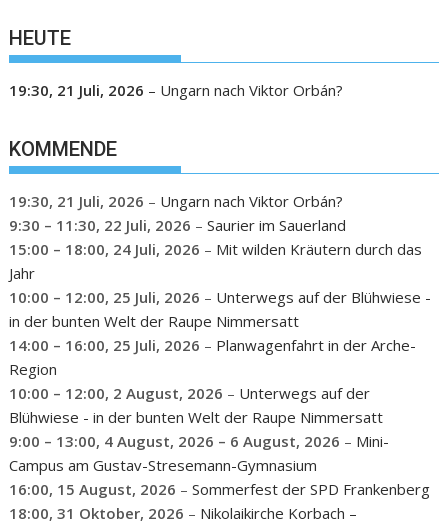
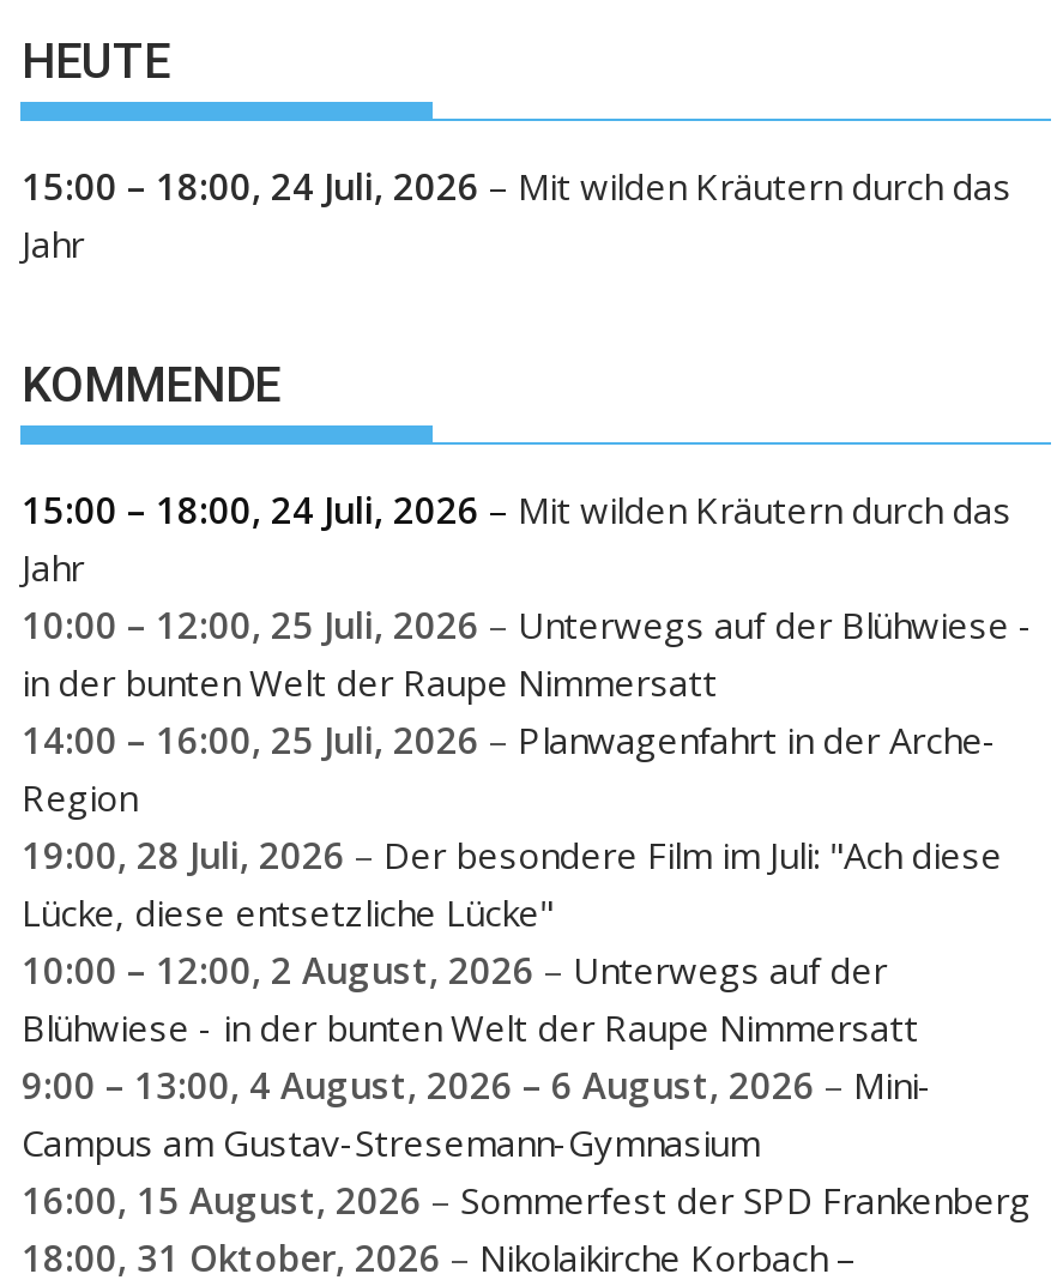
[9,80,343,100] 19:30, 21 Juli, 2026 – Ungarn nach Viktor Orbán? -> [22,162,1011,267] 15:00 – 18:00, 24 Juli, 2026 – Mit wilden Kräutern durch das | Jahr
[9,190,346,234] 19:30, 21 Juli, 2026 – Ungarn nach Viktor Orbán? | 9:30 – 11:30, 22 Juli, 2026 – Saurier im Sauerland -> none
moved [9,238,431,378] -> [22,484,1033,820]: 15:00 – 18:00, 24 Juli, 2026 – Mit wilden Kräutern durch das | Jahr | 10:00 – 12:00, 25 Juli, 2026 – Unterwegs auf der Blühwiese - | in der bunten Welt der Raupe Nimmersatt | 14:00 – 16:00, 25 Juli, 2026 – Planwagenfahrt in der Arche- | Region
none -> [22,829,1002,935] 19:00, 28 Juli, 2026 – Der besondere Film im Juli: "Ach diese | Lücke, diese entsetzliche Lücke"

